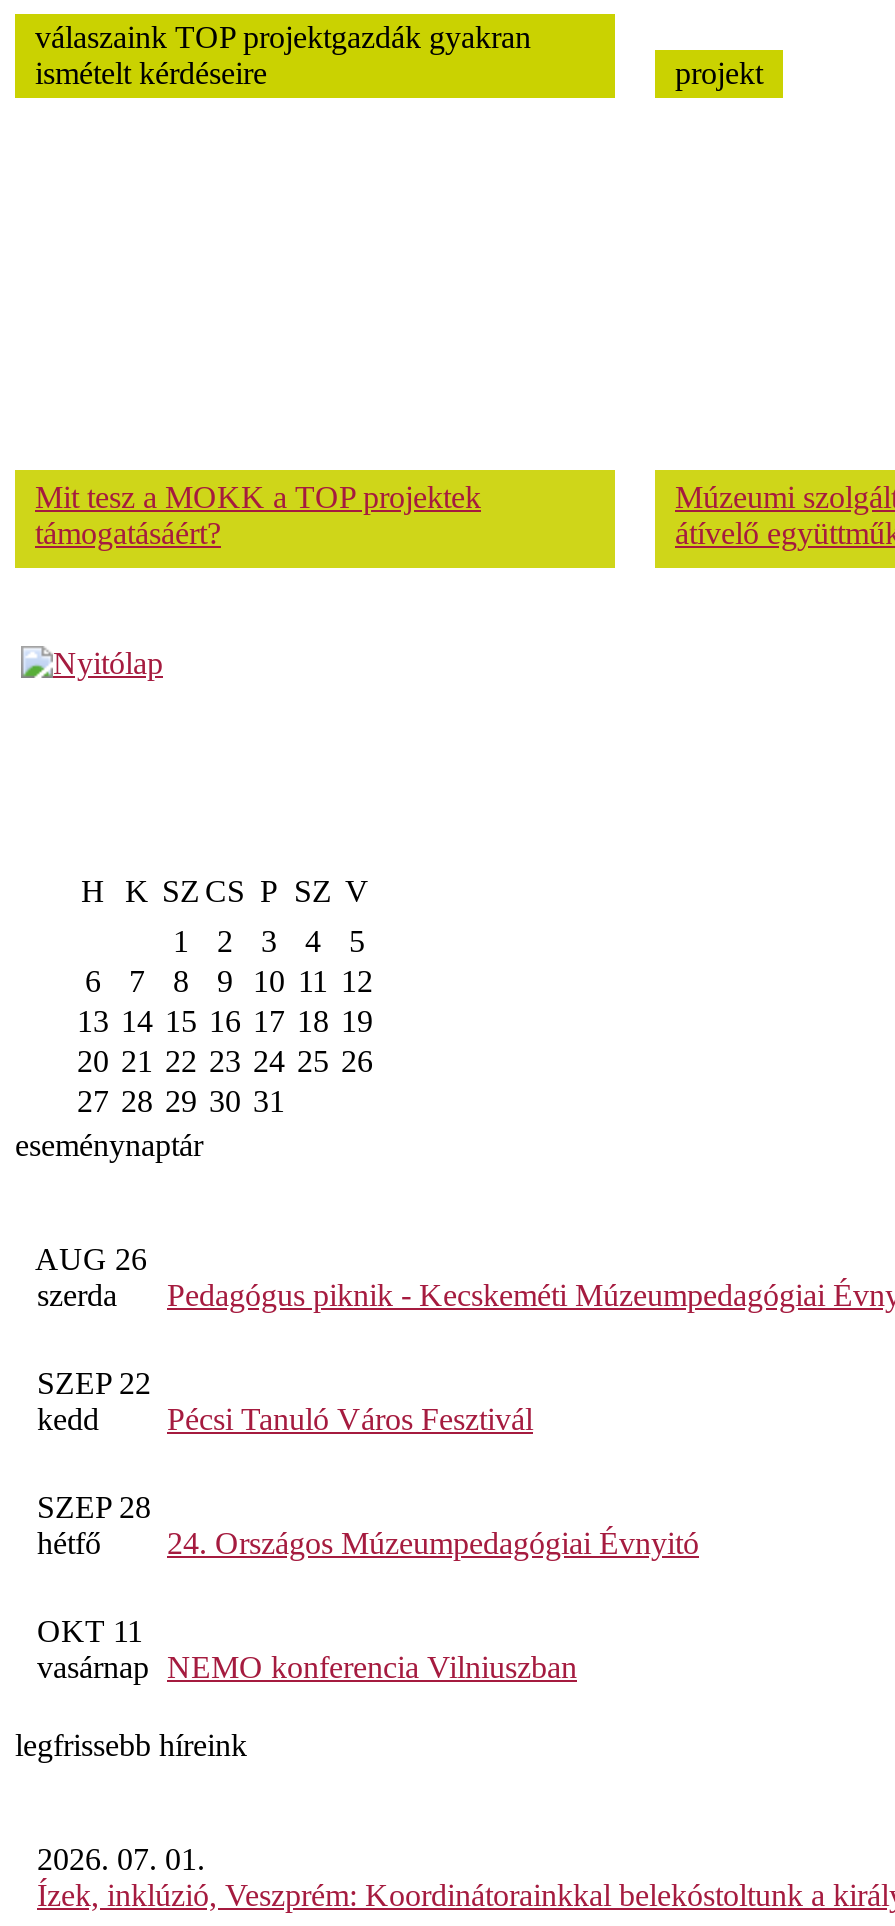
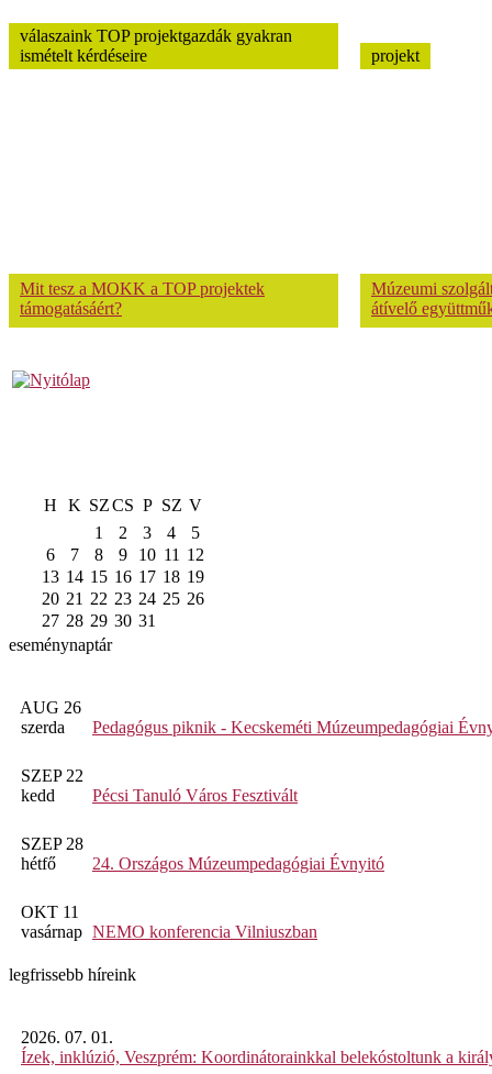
[167,1402,533,1436] Pécsi Tanuló Város Fesztivál -> [92,786,298,805] Pécsi Tanuló Város Fesztivált

